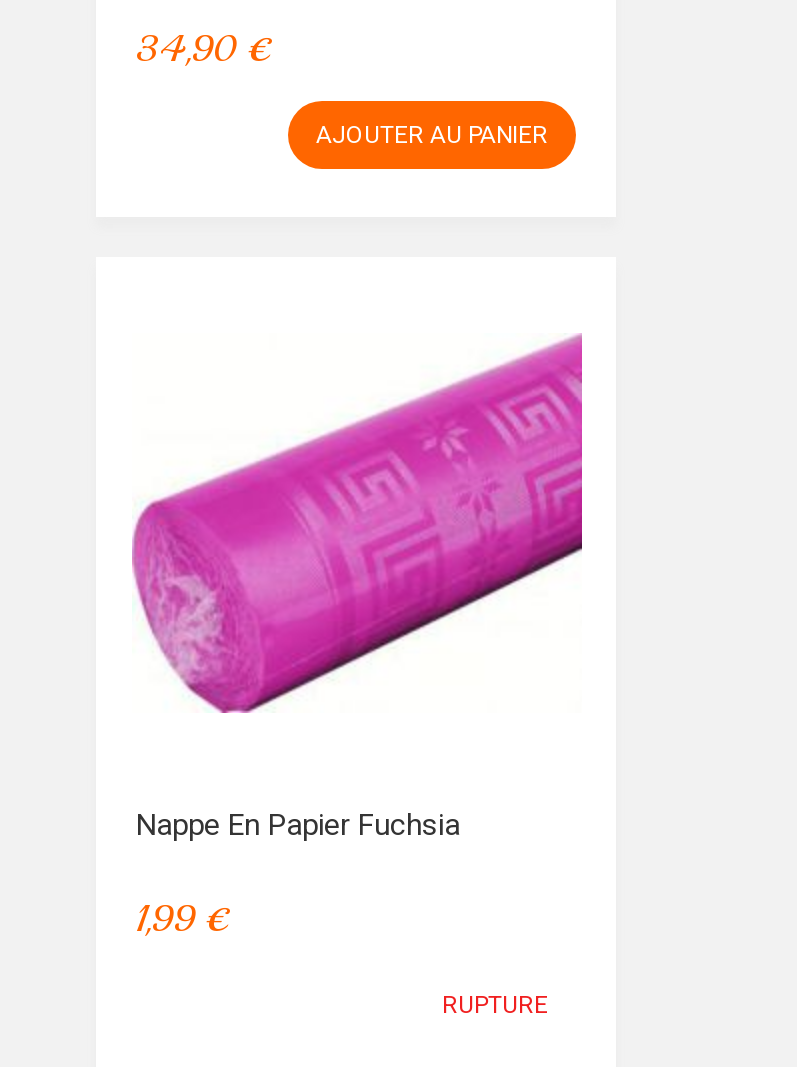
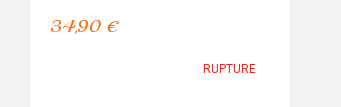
[316,121,548,149] AJOUTER AU PANIER -> none
[130,333,584,715] [image] -> none
[136,807,460,941] Nappe En Papier Fuchsia | 1,99 € -> none

